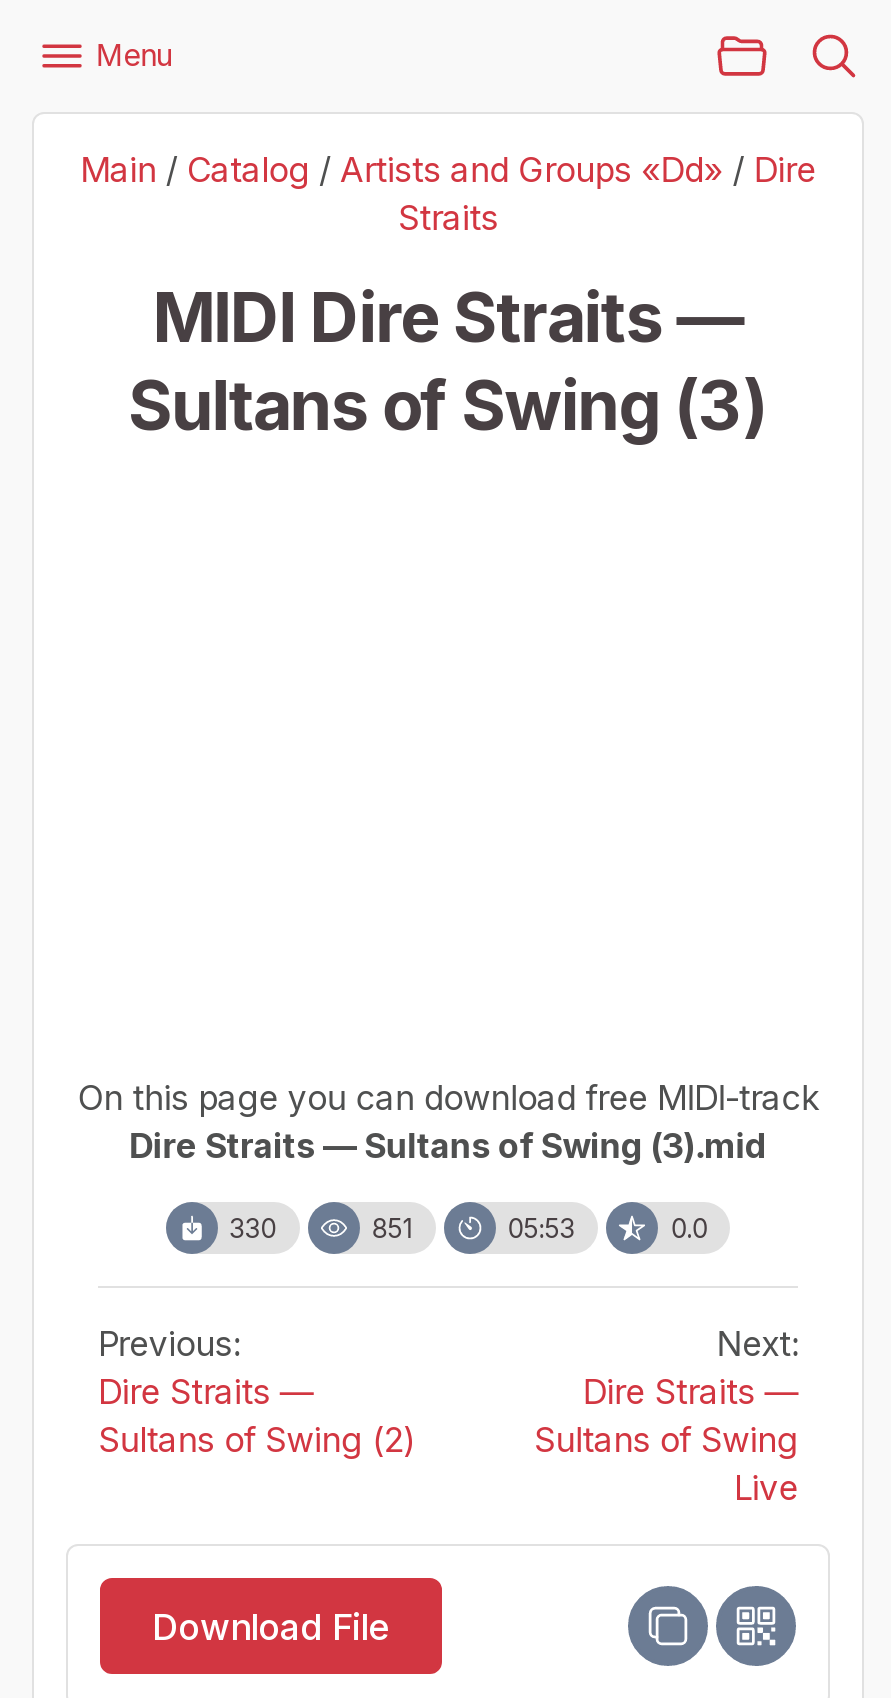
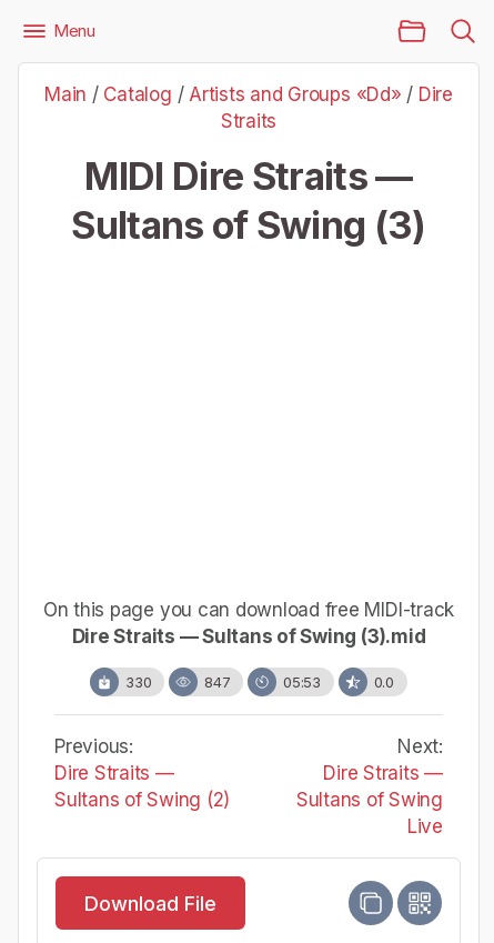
[371,1211,412,1243] 851 -> [204,673,230,690] 847

